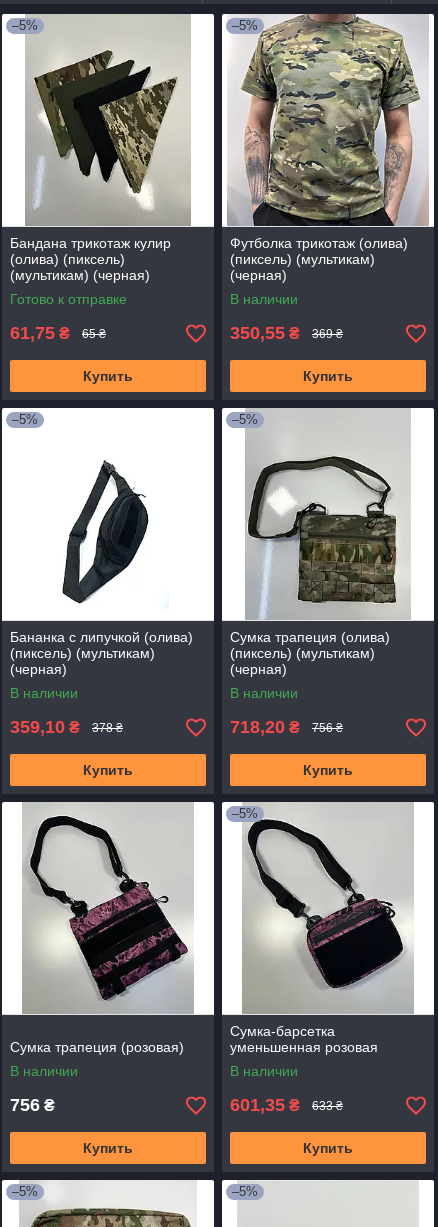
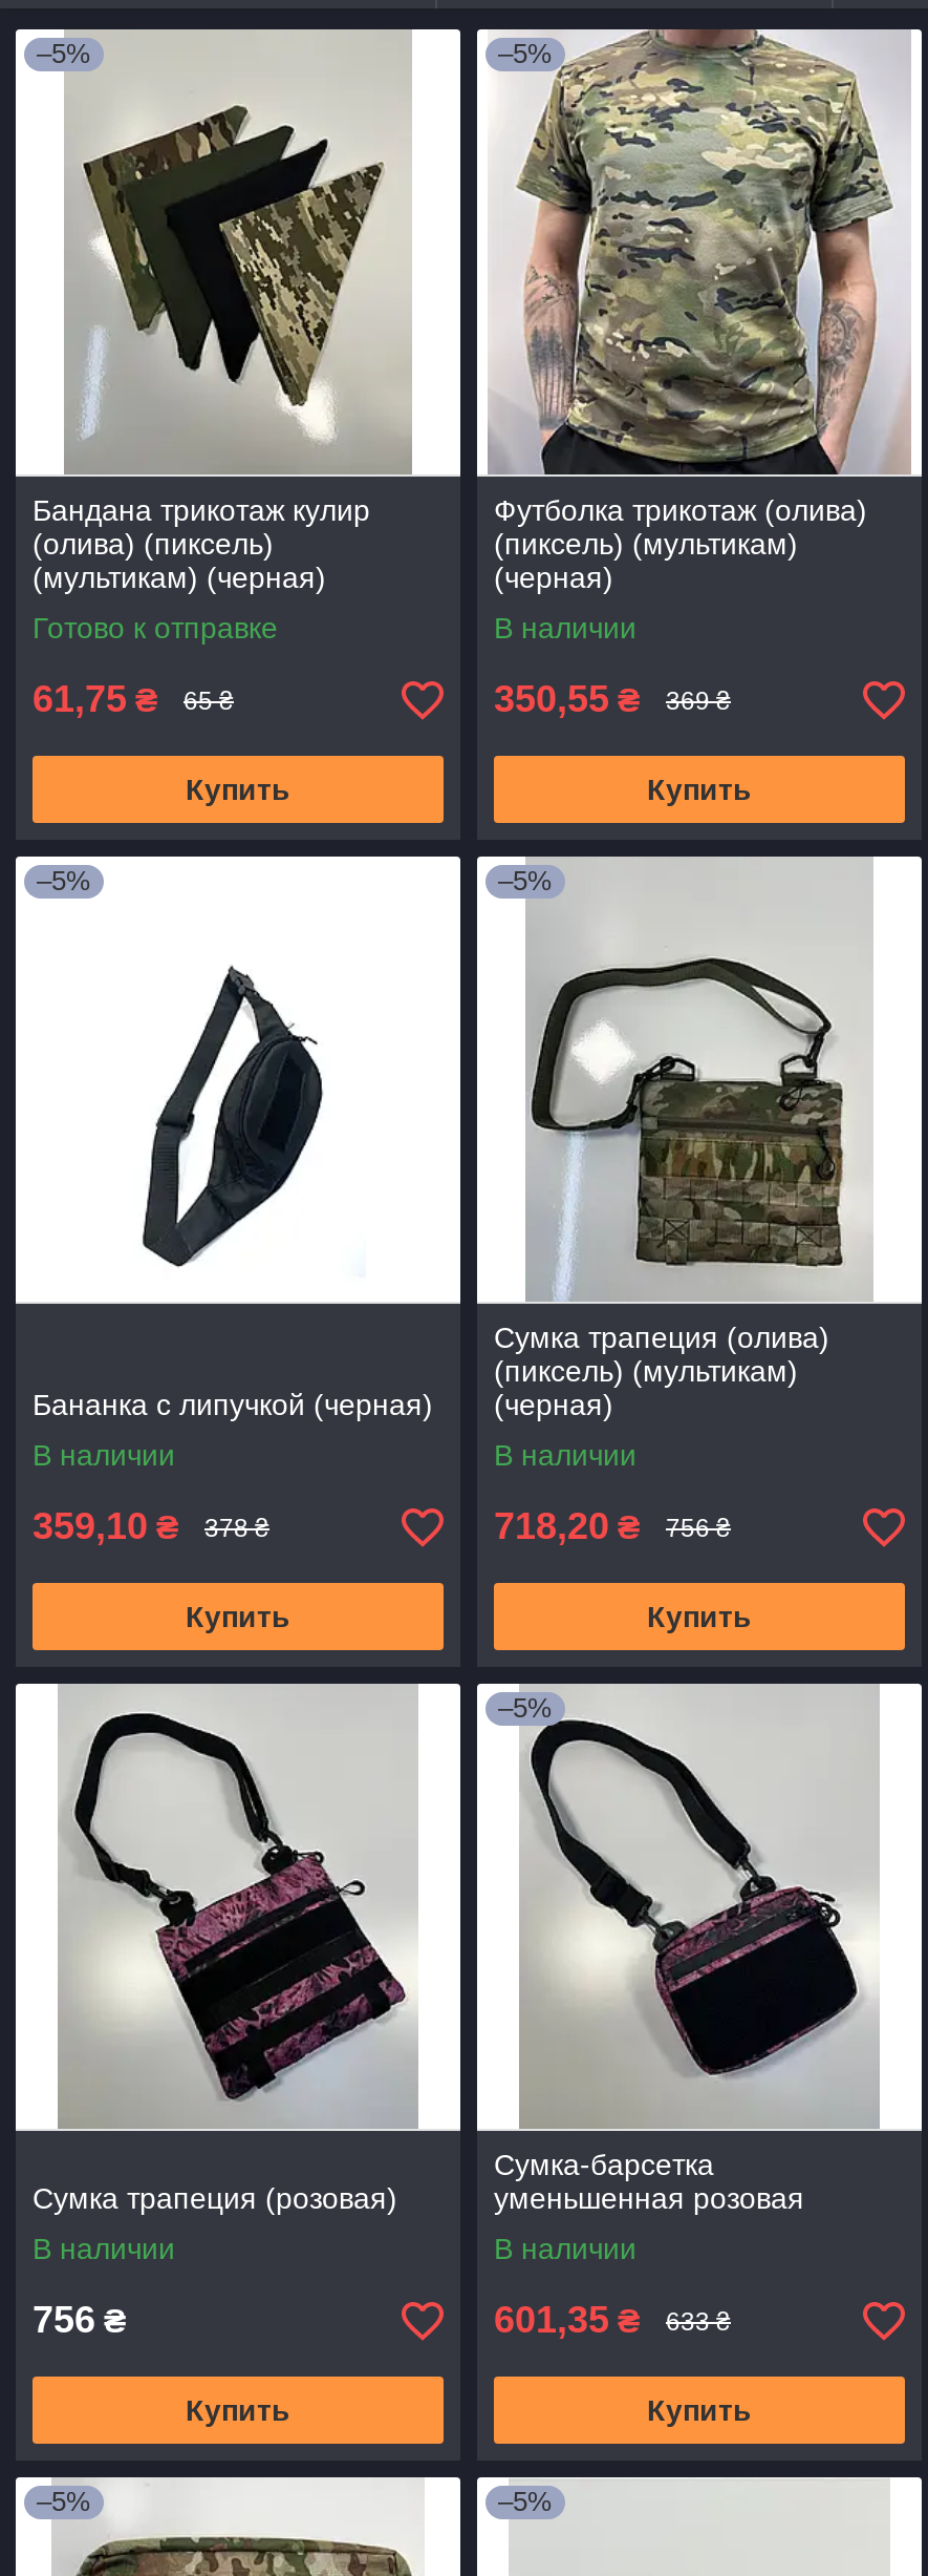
[10,629,193,677] Бананка с липучкой (олива) | (пиксель) (мультикам) | (черная) -> [33,1388,433,1422] Бананка с липучкой (черная)

